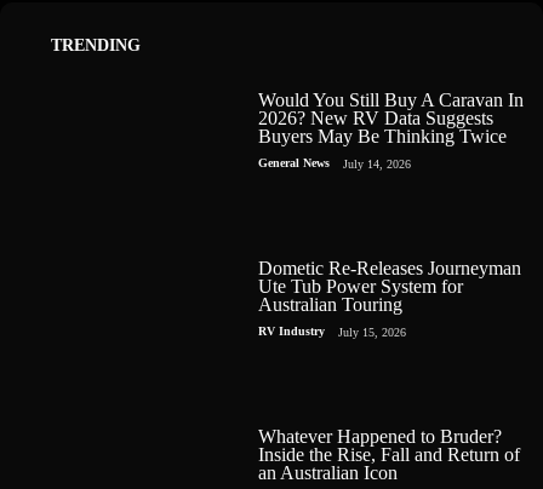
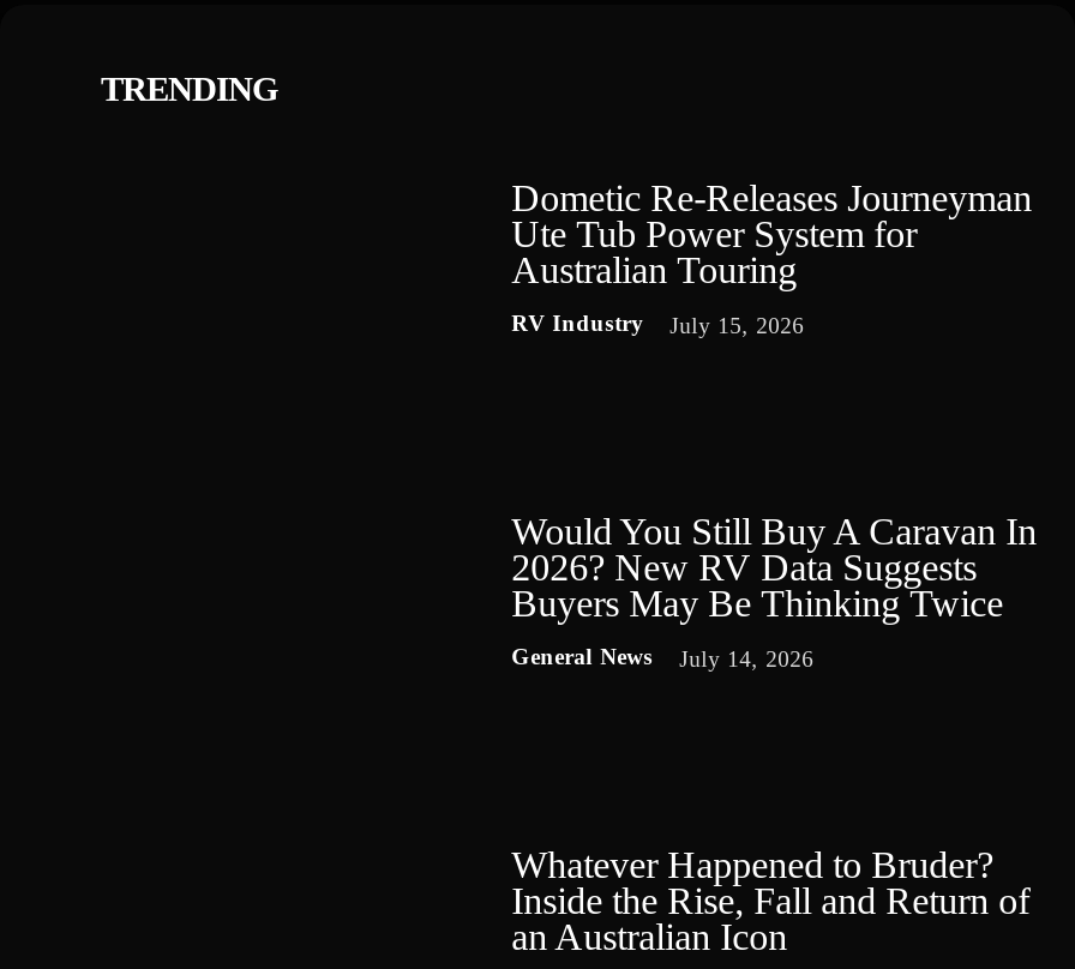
moved [258,90,524,171] -> [511,511,1037,673]: Would You Still Buy A Caravan In | 2026? New RV Data Suggests | Buyers May Be Thinking Twice | General News | July 14, 2026
moved [258,258,521,339] -> [511,177,1032,339]: Dometic Re-Releases Journeyman | Ute Tub Power System for | Australian Touring | RV Industry | July 15, 2026

